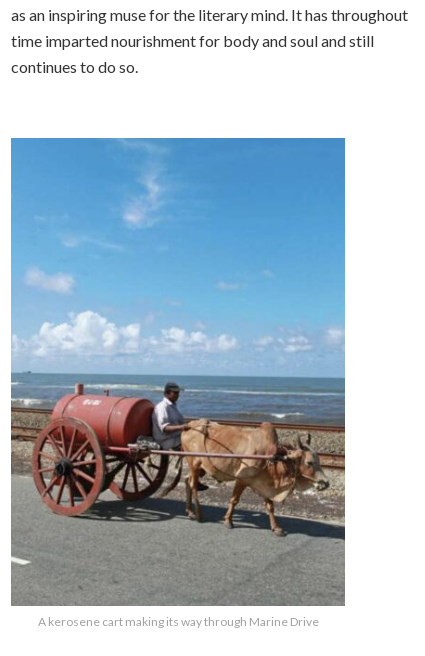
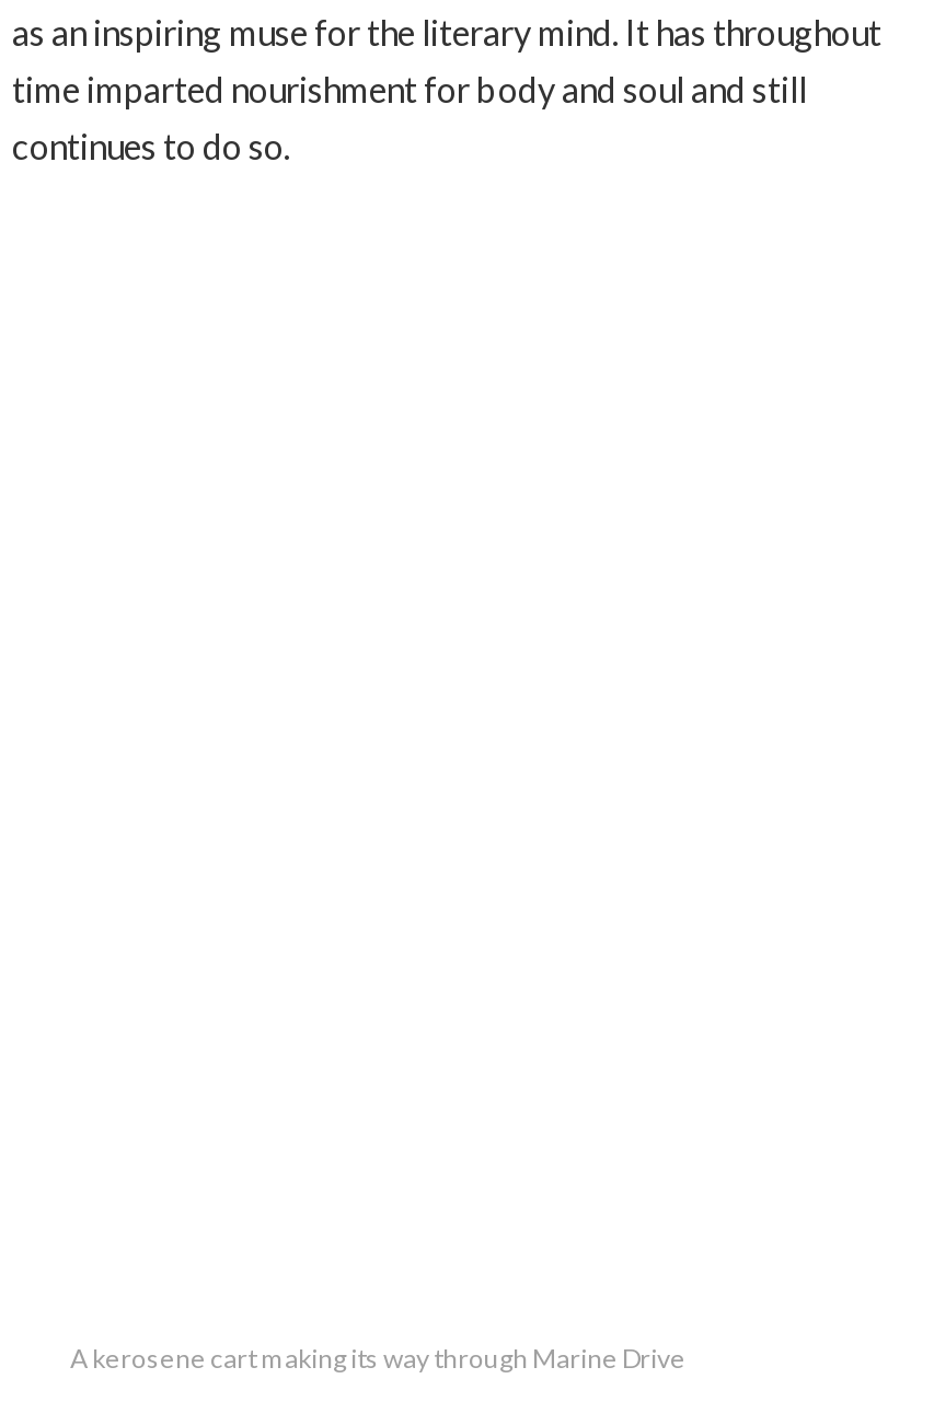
[10,137,346,607] [image] -> none

